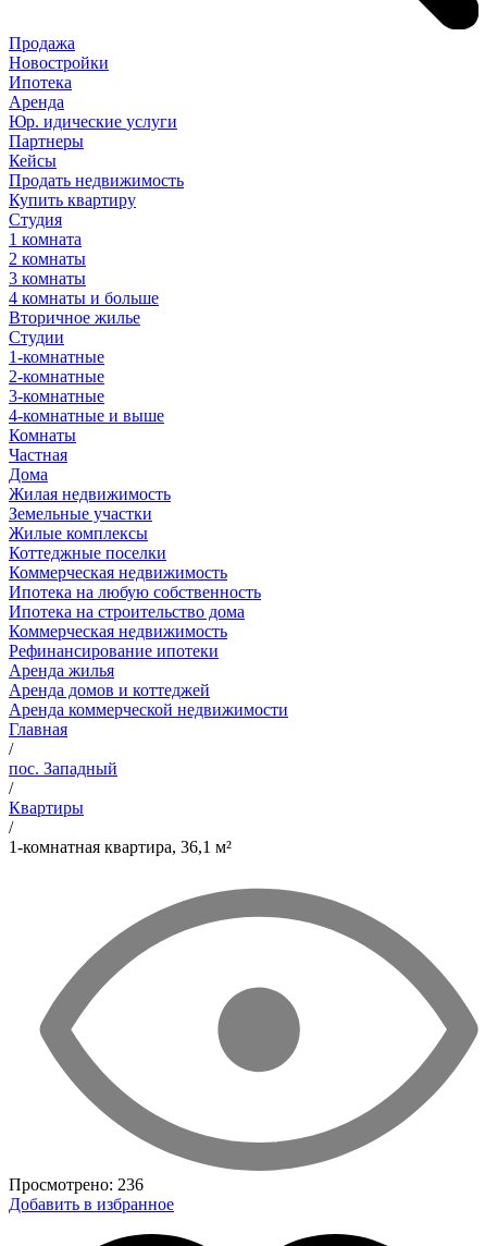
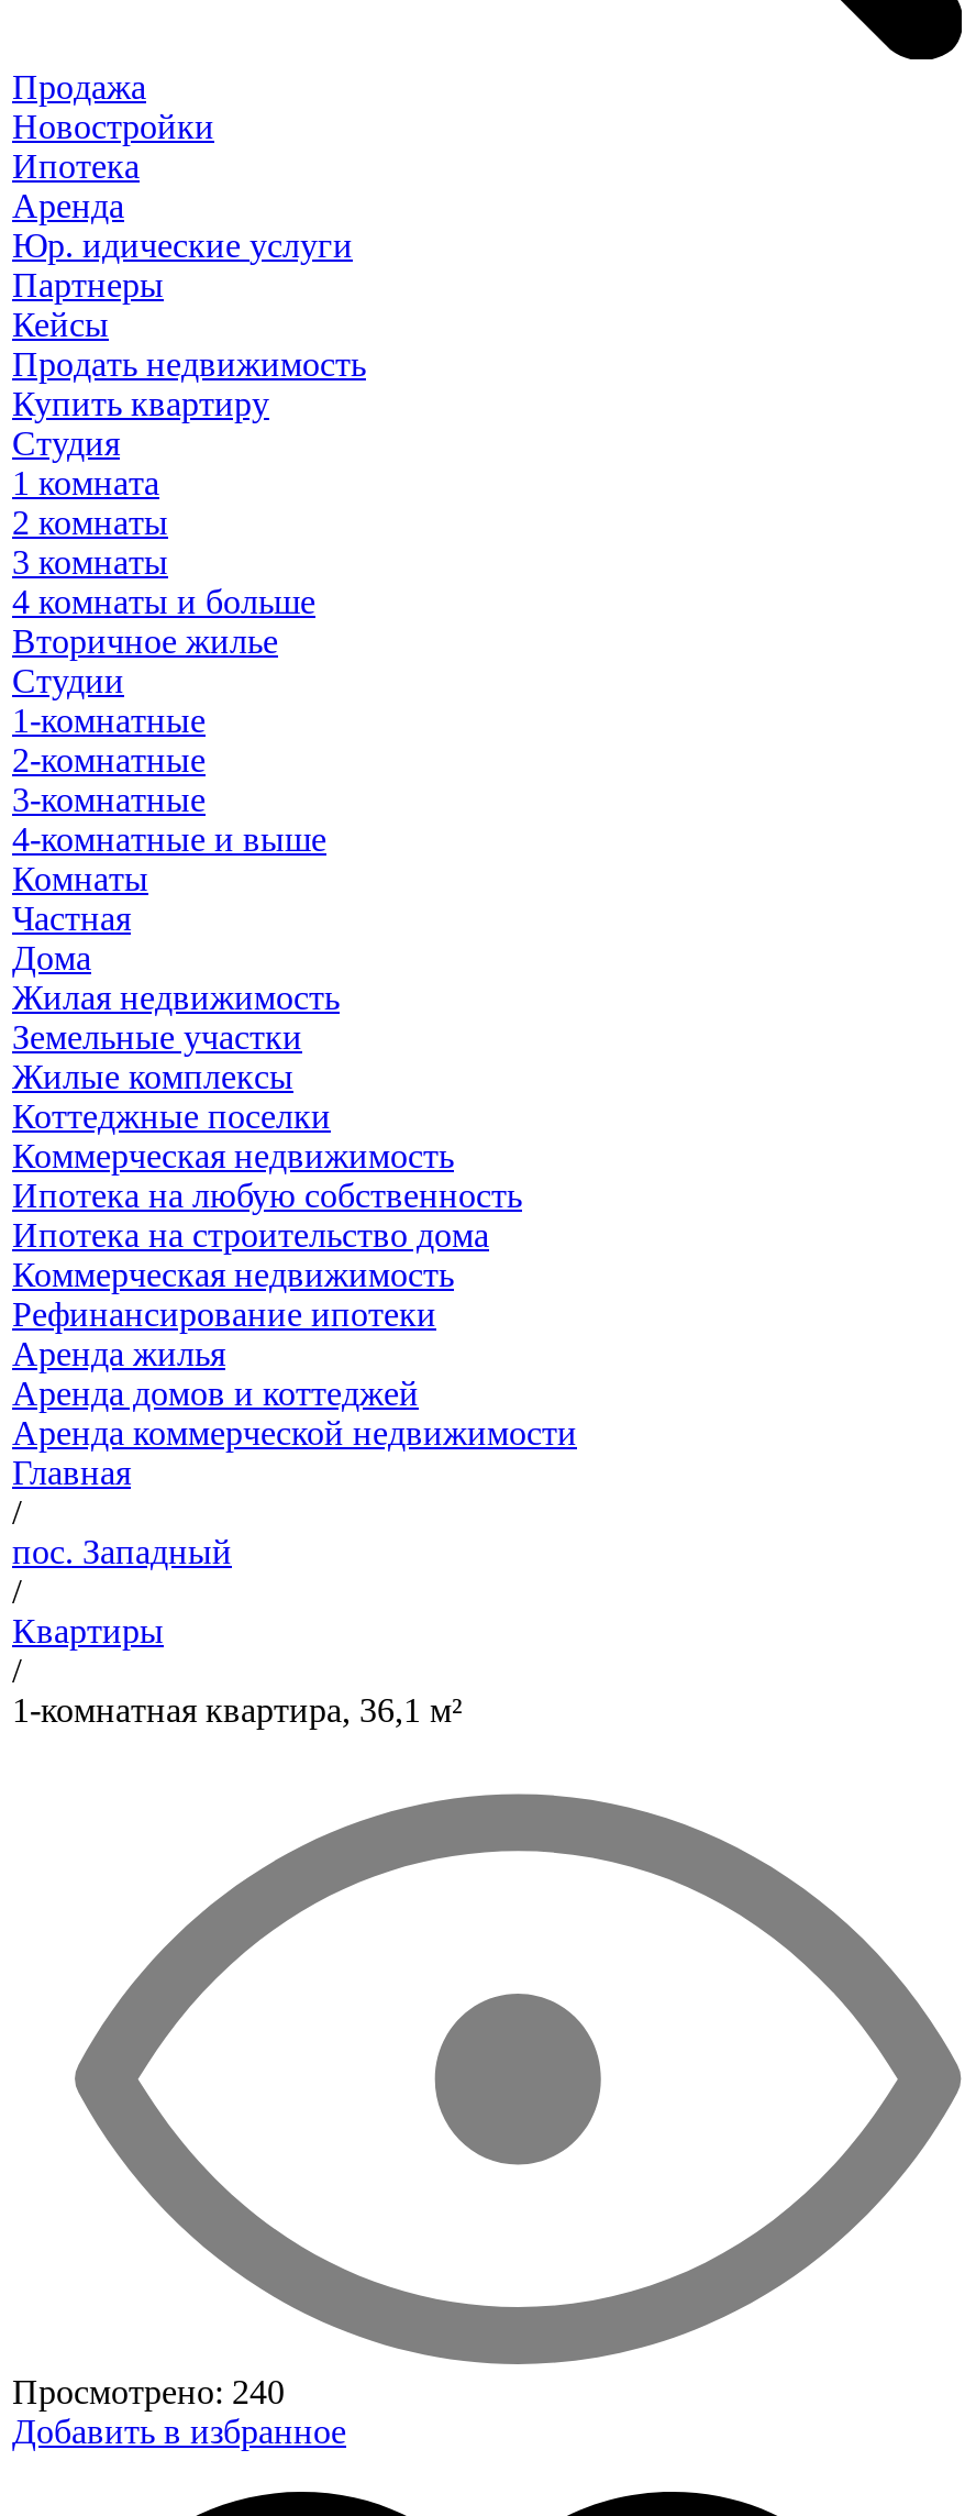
[9,1175,144,1194] Просмотрено: 236 -> [12,2373,285,2410] Просмотрено: 240

